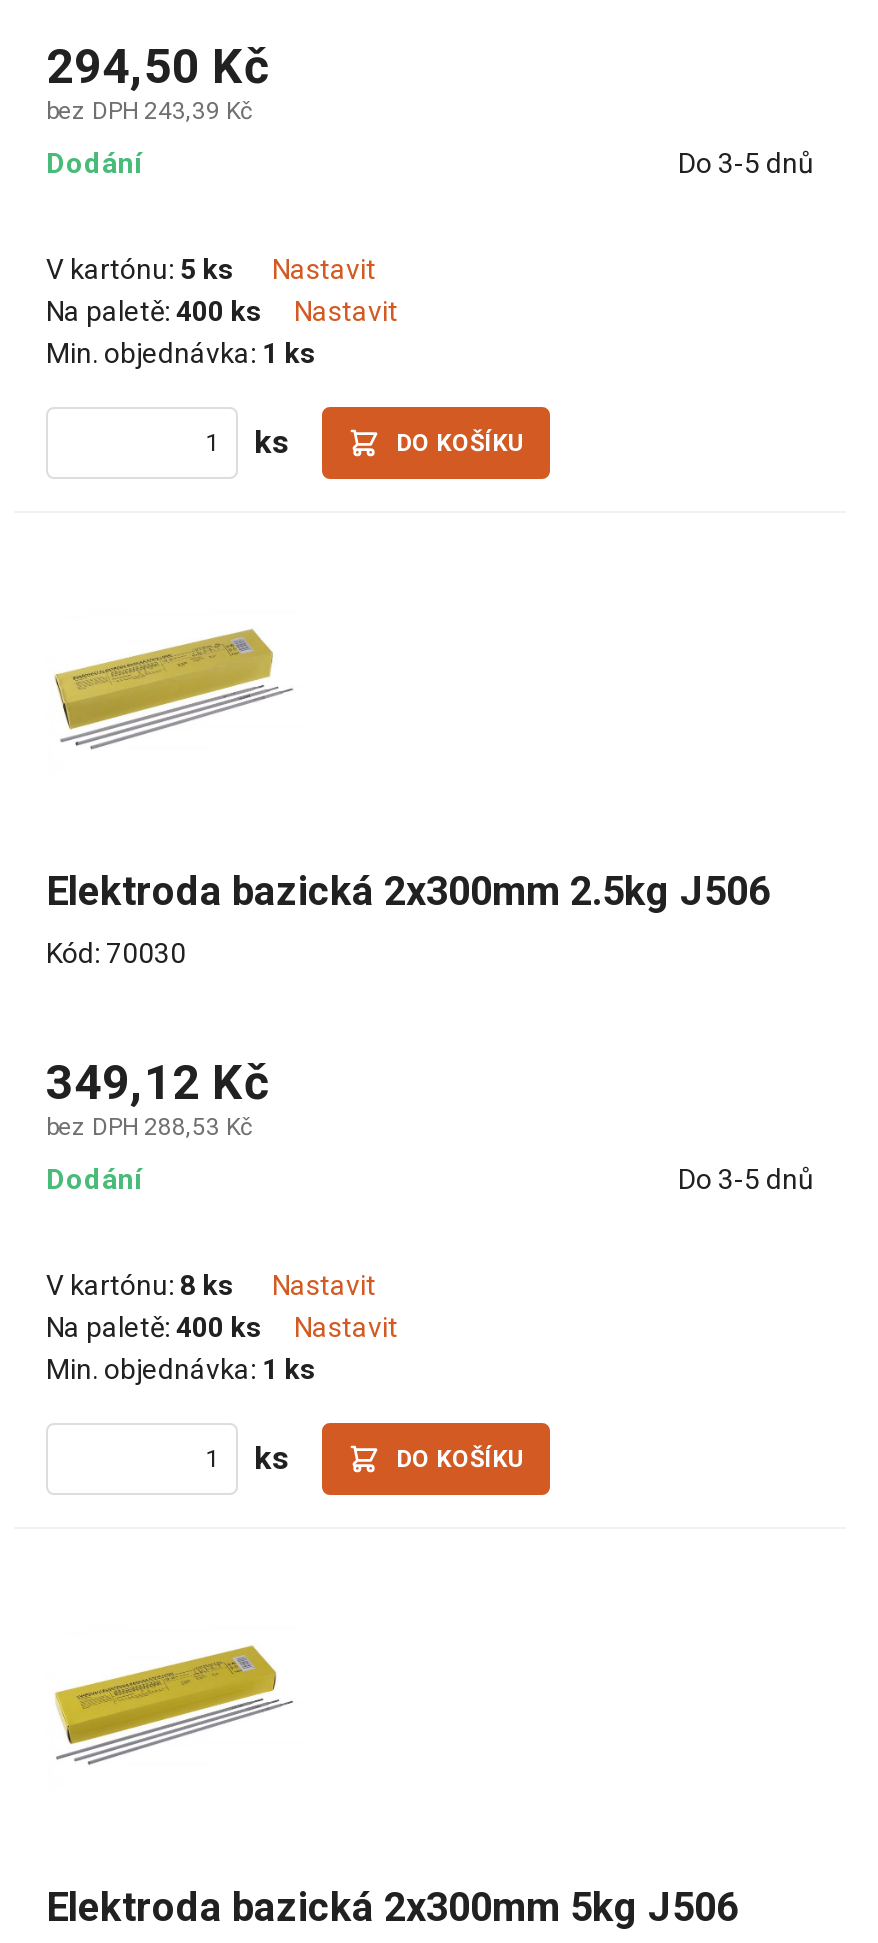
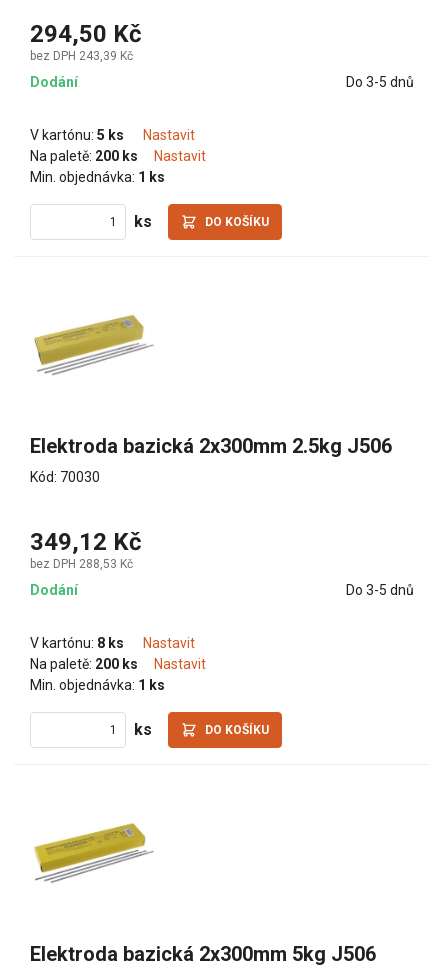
[46,295,398,327] Na paletě: 400 ks Nastavit -> [30,148,206,164] Na paletě: 200 ks Nastavit
[46,1311,398,1343] Na paletě: 400 ks Nastavit -> [30,656,206,672] Na paletě: 200 ks Nastavit

